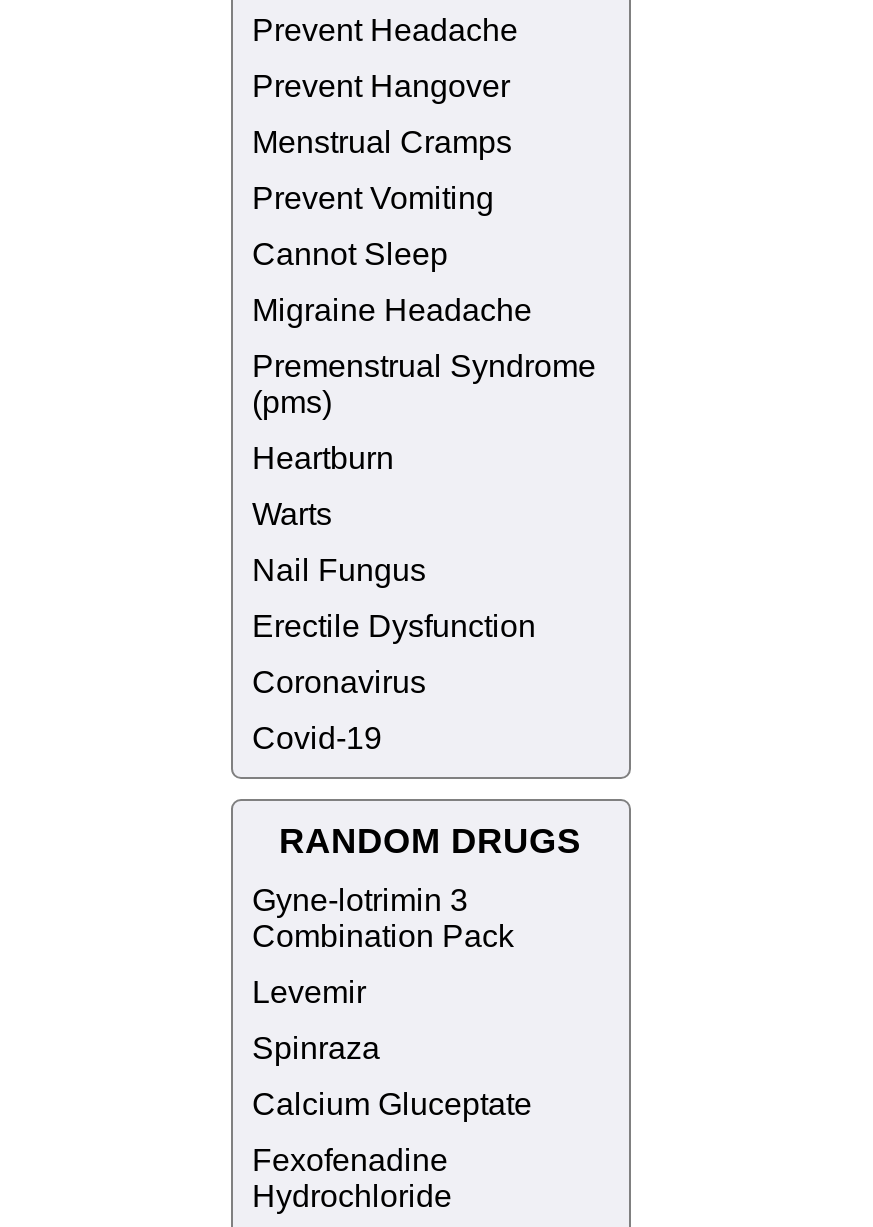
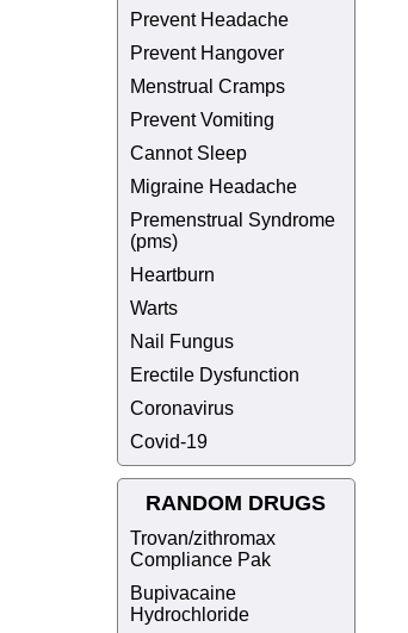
[252,883,532,1177] Gyne-lotrimin 3 | Combination Pack | Levemir | Spinraza | Calcium Gluceptate | Fexofenadine -> [129,528,275,603] Trovan/zithromax | Compliance Pak | Bupivacaine

